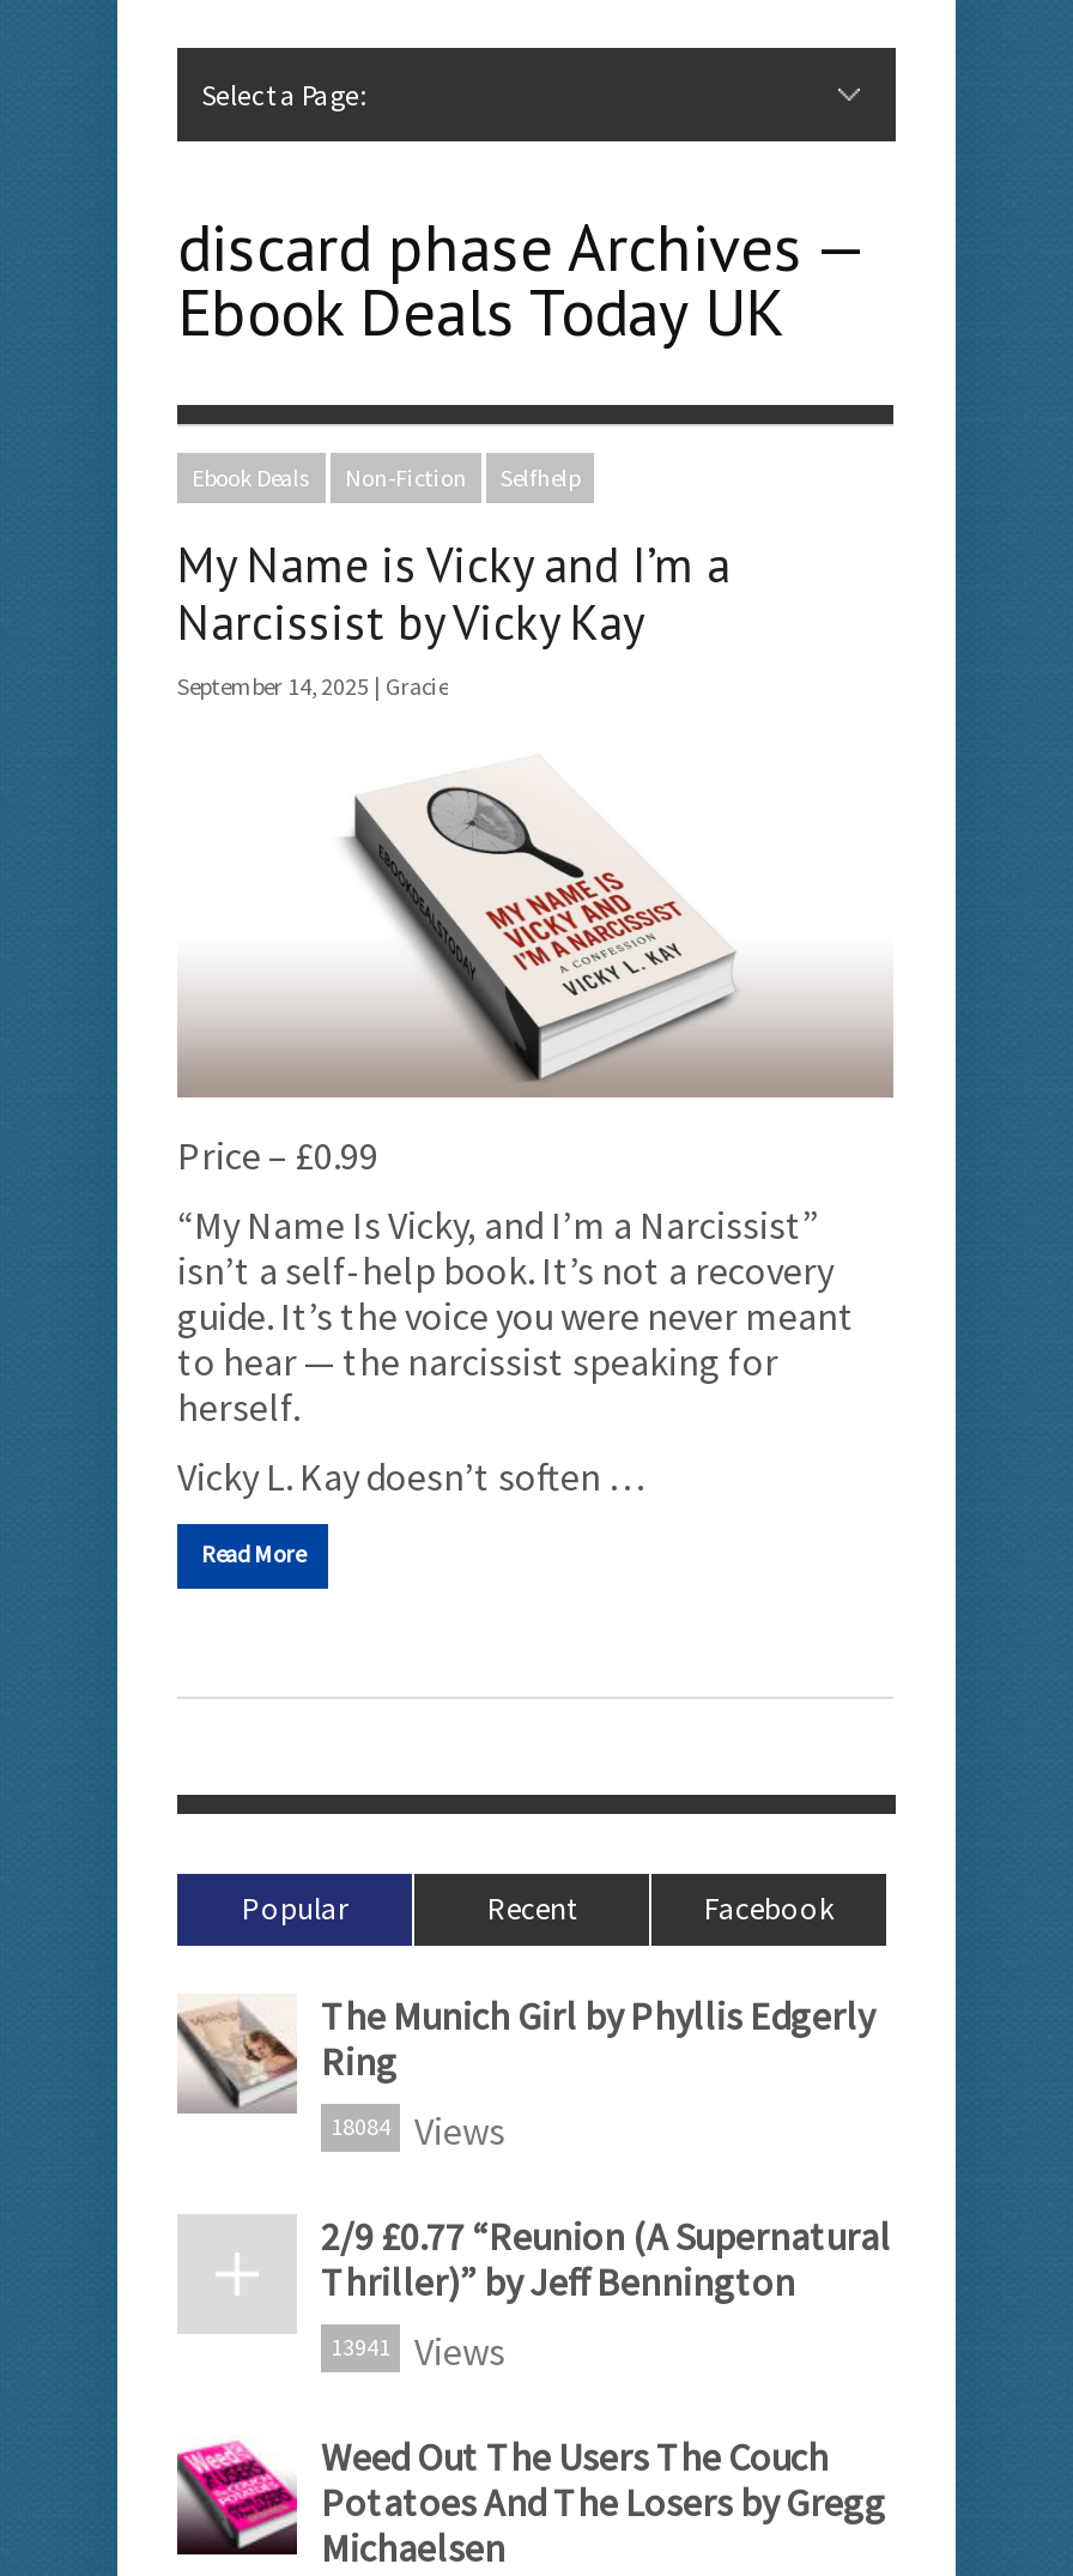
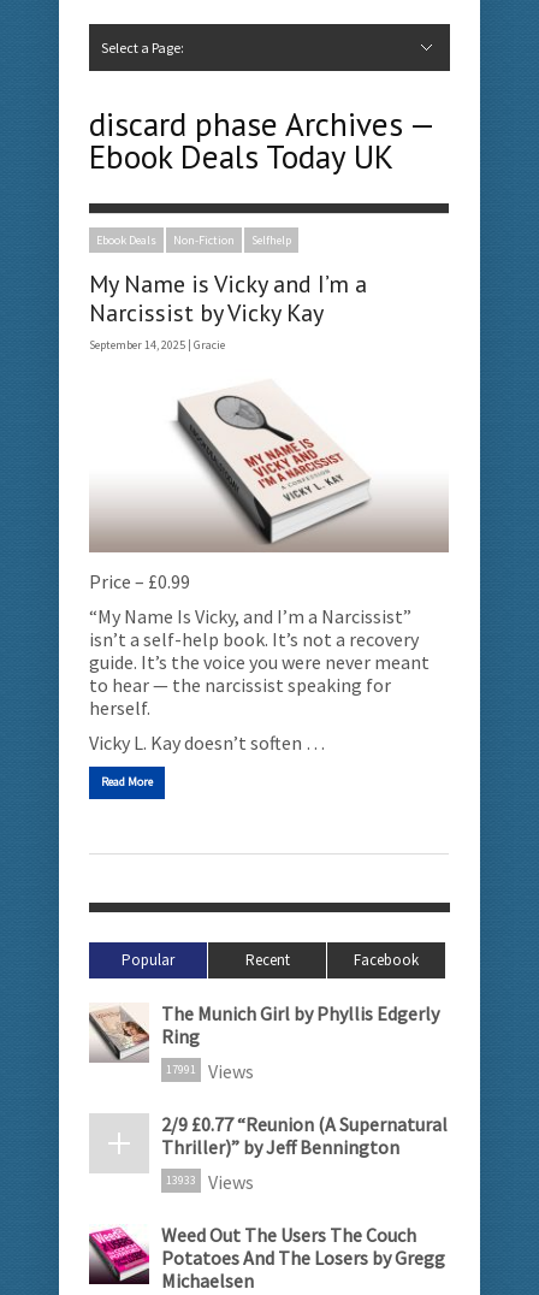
[331,2106,505,2154] 18084 Views -> [166,1059,254,1083] 17991 Views
[331,2327,505,2375] 13941 Views -> [166,1170,254,1194] 13933 Views

